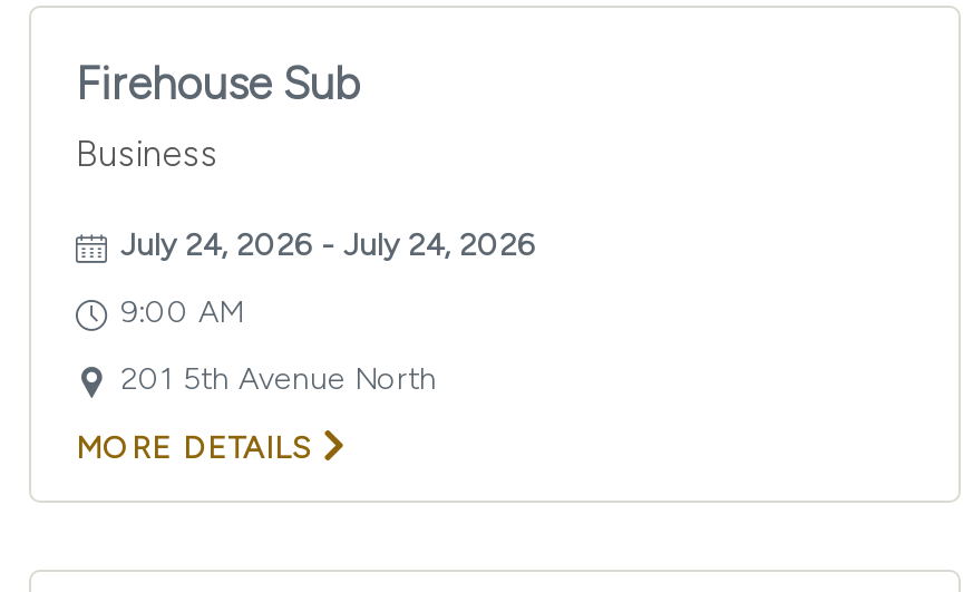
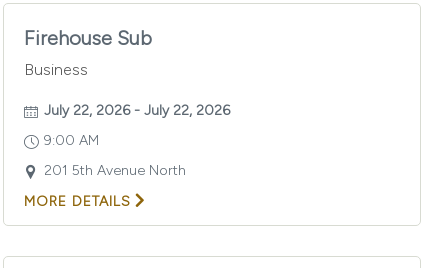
[120,225,535,263] July 24, 2026 - July 24, 2026 -> [44,101,230,118] July 22, 2026 - July 22, 2026

